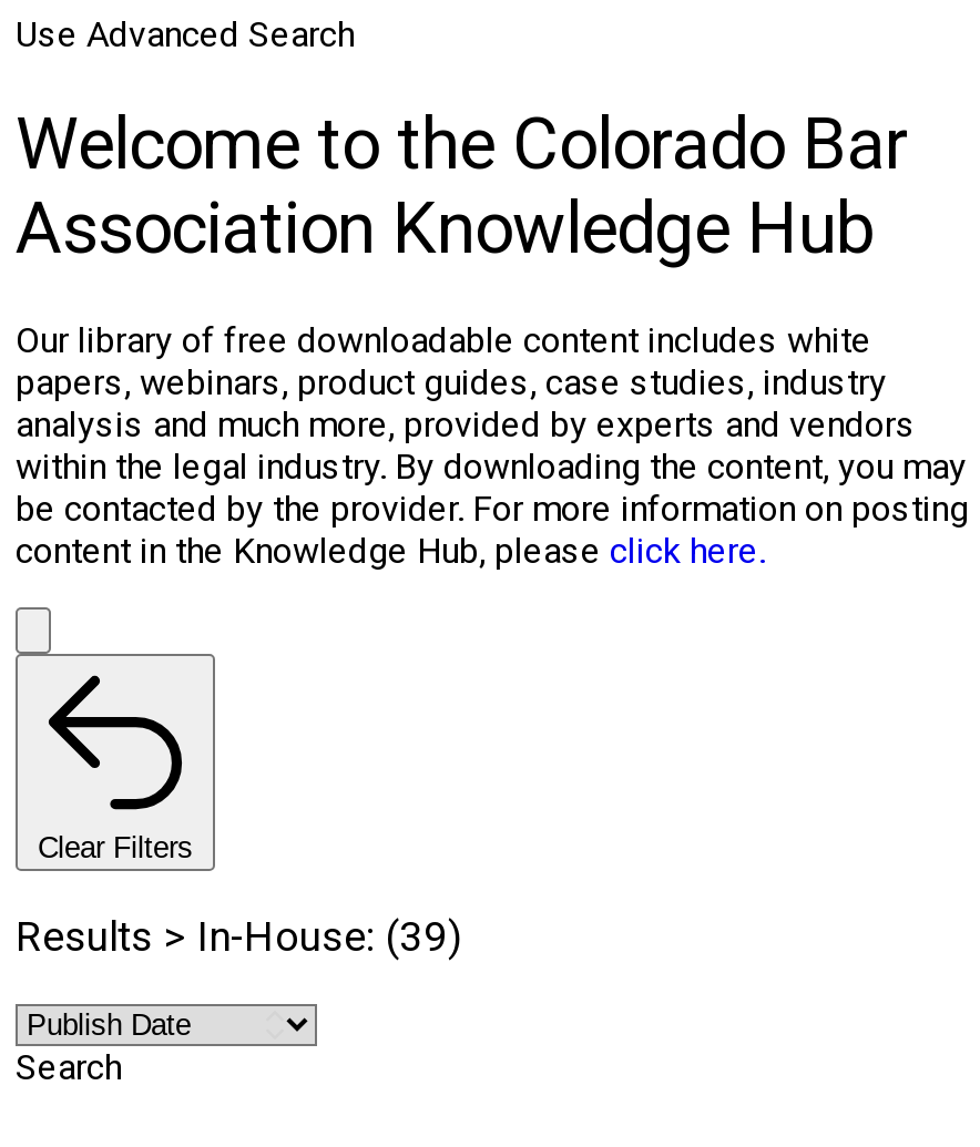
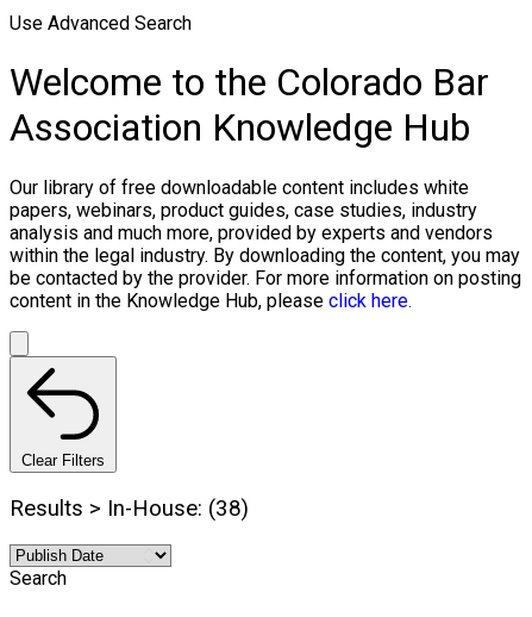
[16,912,461,961] Results > In-House: (39) -> [10,495,249,521] Results > In-House: (38)

